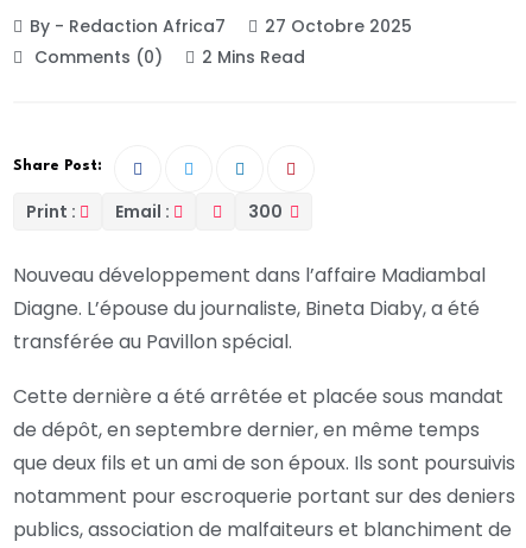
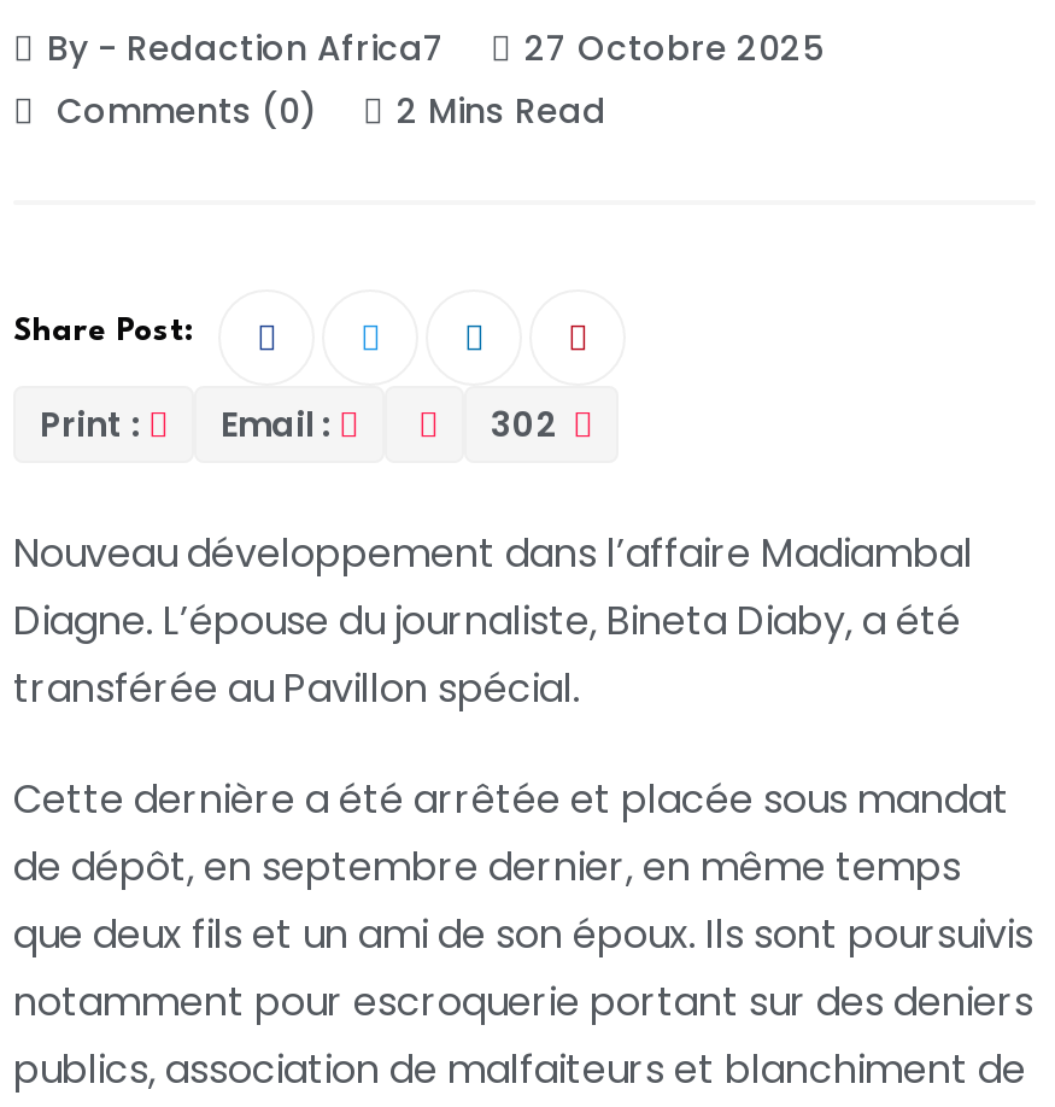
[248,200,286,223] 300 -> [491,400,565,449] 302

